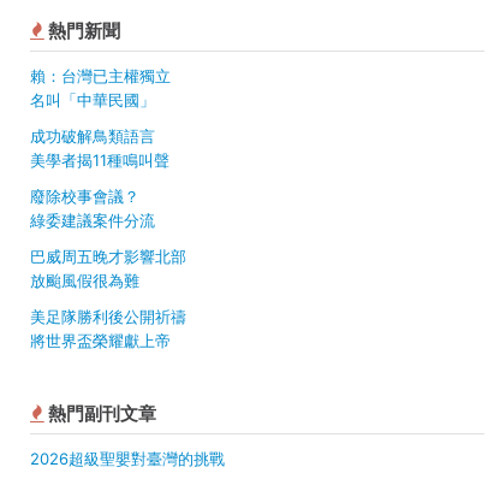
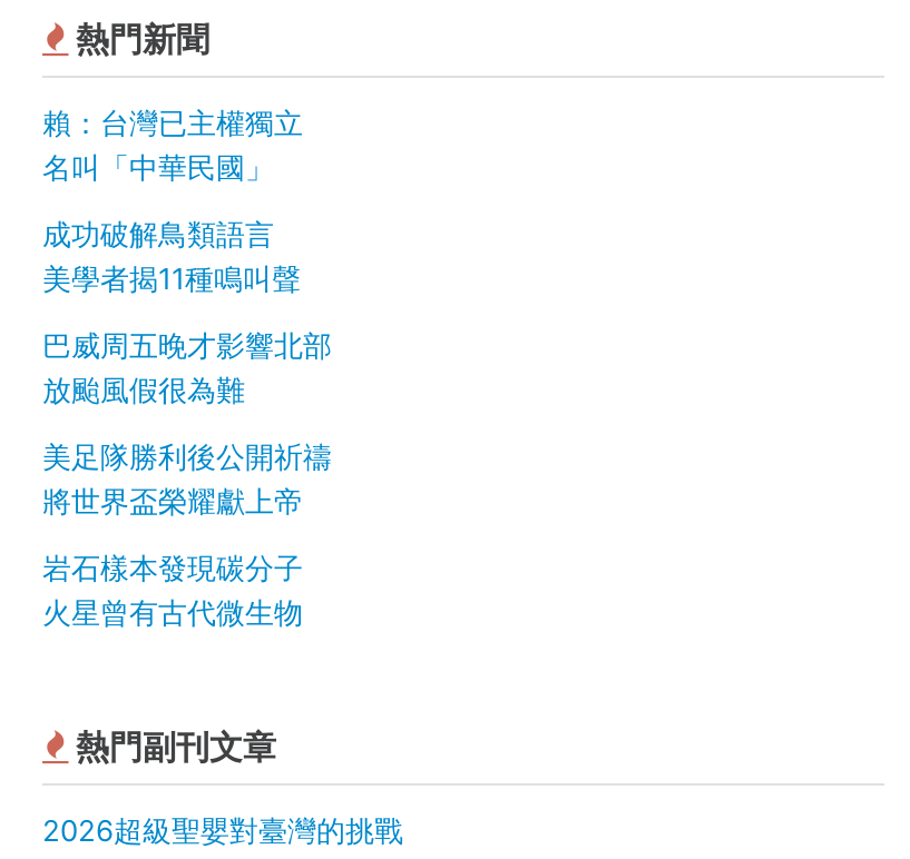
[30,187,155,230] 廢除校事會議？ | 綠委建議案件分流 -> none
moved [30,247,186,351] -> [42,328,332,519]: 巴威周五晚才影響北部 | 放颱風假很為難 | 美足隊勝利後公開祈禱 | 將世界盃榮耀獻上帝
none -> [42,550,303,630] 岩石樣本發現碳分子 | 火星曾有古代微生物

